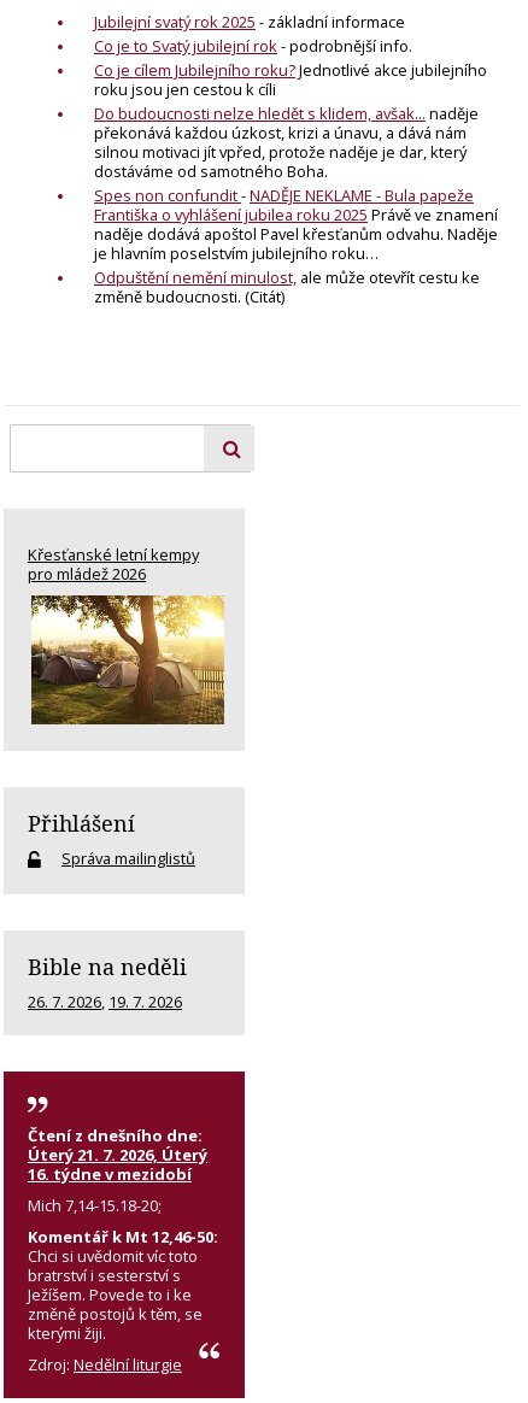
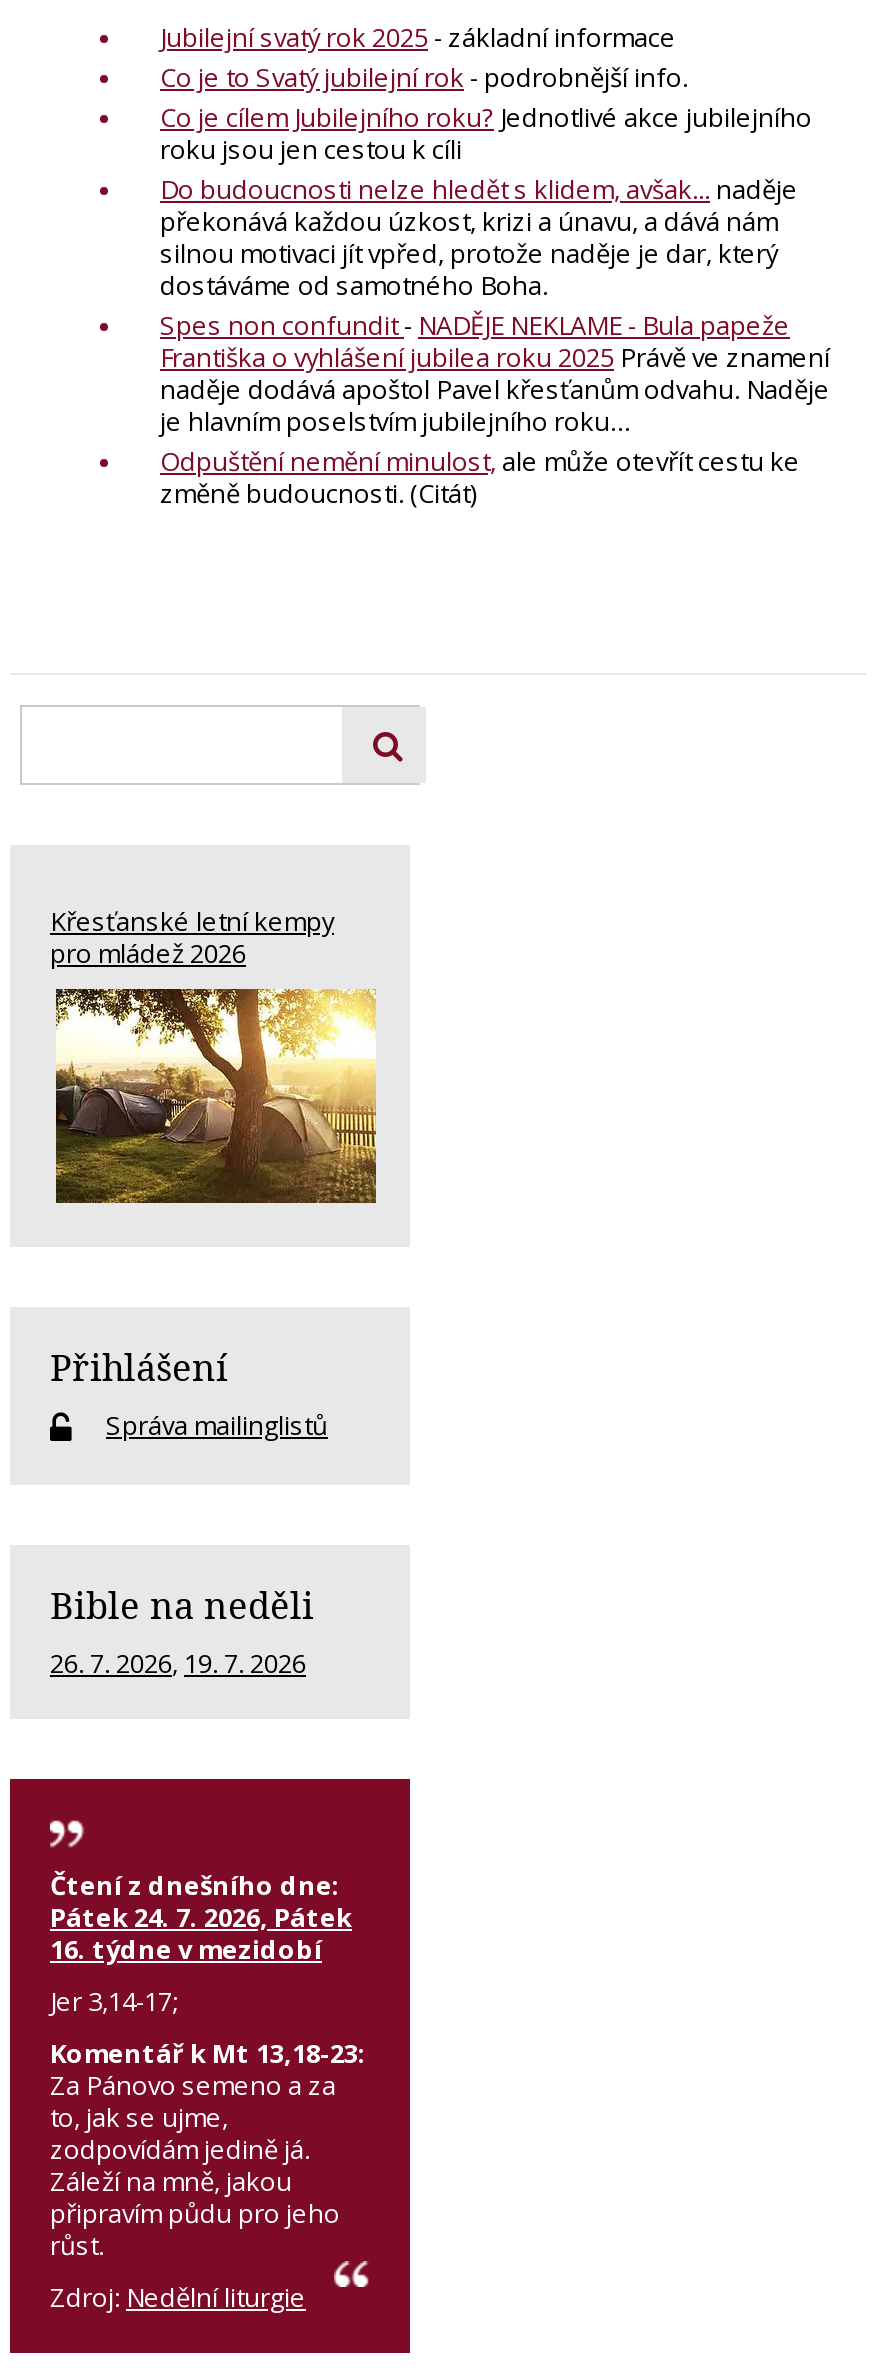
[28,1143,207,1165] Úterý 21. 7. 2026, Úterý -> [50,1898,352,1934] Pátek 24. 7. 2026, Pátek
[28,1194,218,1343] Mich 7,14-15.18-20; | Komentář k Mt 12,46-50: | Chci si uvědomit víc toto | bratrství i sesterství s | Ježíšem. Povede to i ke | změně postojů k těm, se | kterými žiji. -> [50,1982,366,2262] Jer 3,14-17; | Komentář k Mt 13,18-23: | Za Pánovo semeno a za | to, jak se ujme, | zodpovídám jedině já. | Záleží na mně, jakou | připravím půdu pro jeho | růst.

